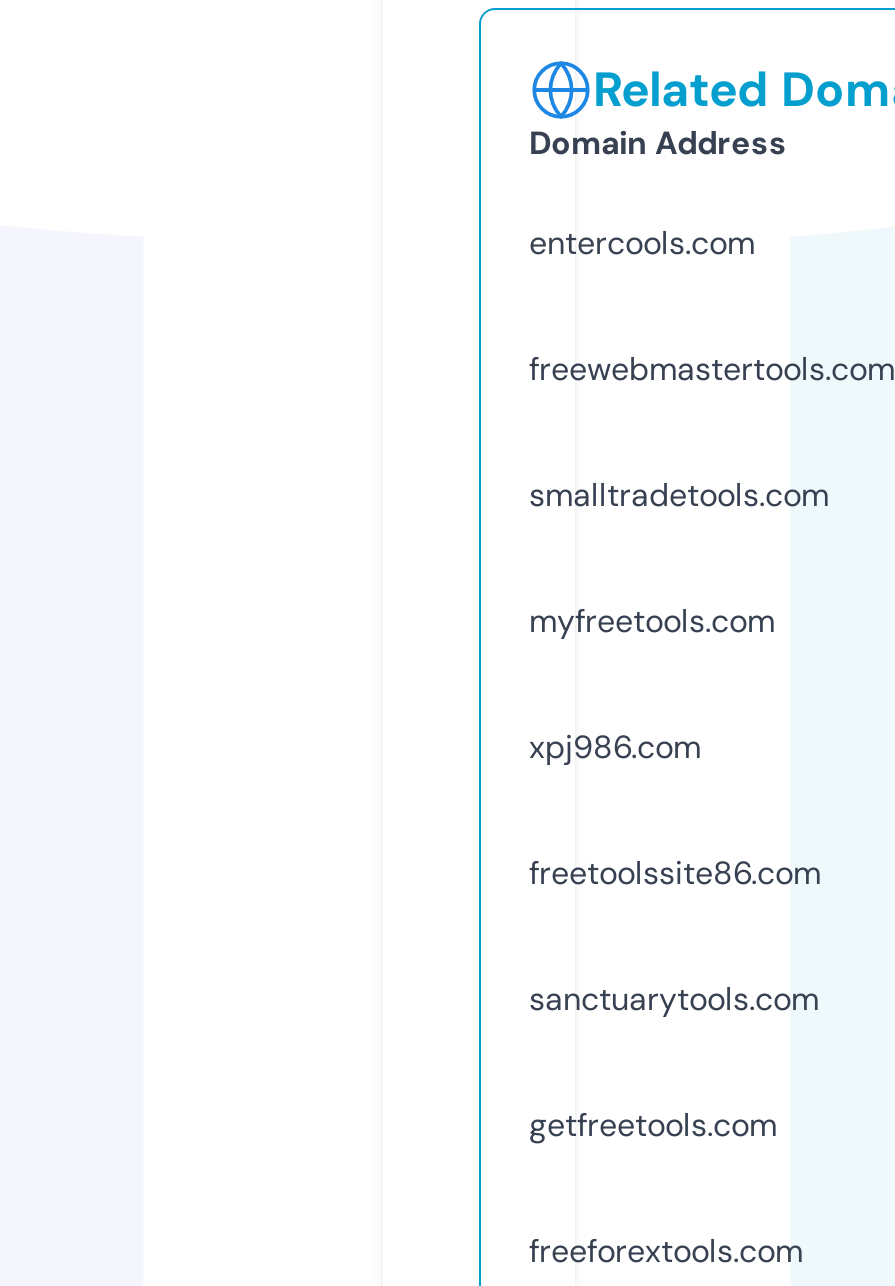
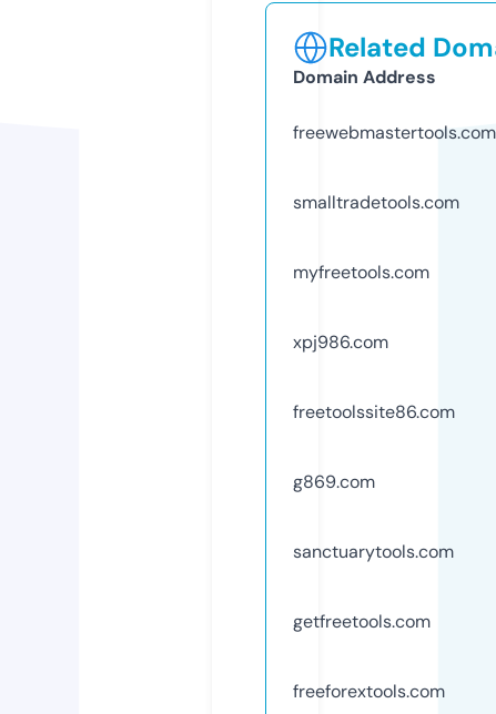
[529,222,755,264] entercools.com -> none
moved [529,348,895,894] -> [293,121,496,423]: freewebmastertools.com | smalltradetools.com | myfreetools.com | xpj986.com | freetoolssite86.com
none -> [293,470,375,493] g869.com

